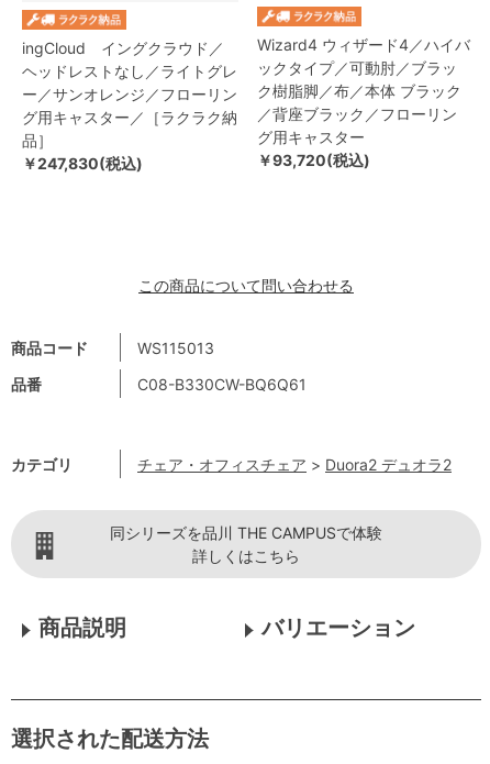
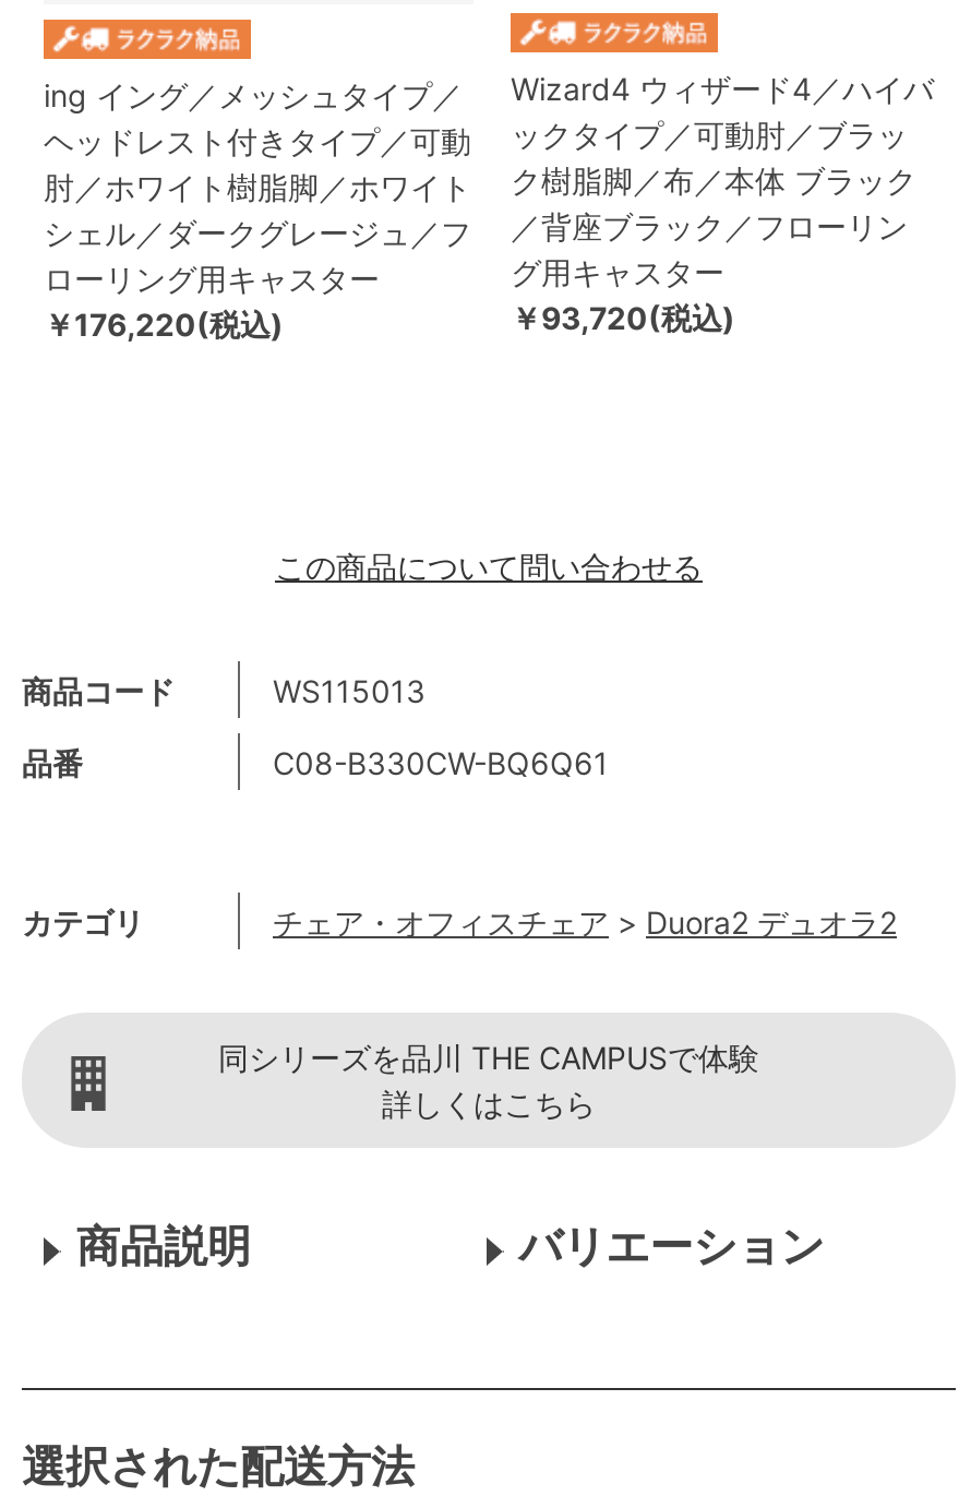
[22,38,237,172] ingCloud イングクラウド／ | ヘッドレストなし／ライトグレ | ー／サンオレンジ／フローリン | グ用キャスター／［ラクラク納 | 品］ | ￥247,830(税込) -> [44,76,471,342] ing イング／メッシュタイプ／ | ヘッドレスト付きタイプ／可動 | 肘／ホワイト樹脂脚／ホワイト | シェル／ダークグレージュ／フ | ローリング用キャスター | ￥176,220(税込)

